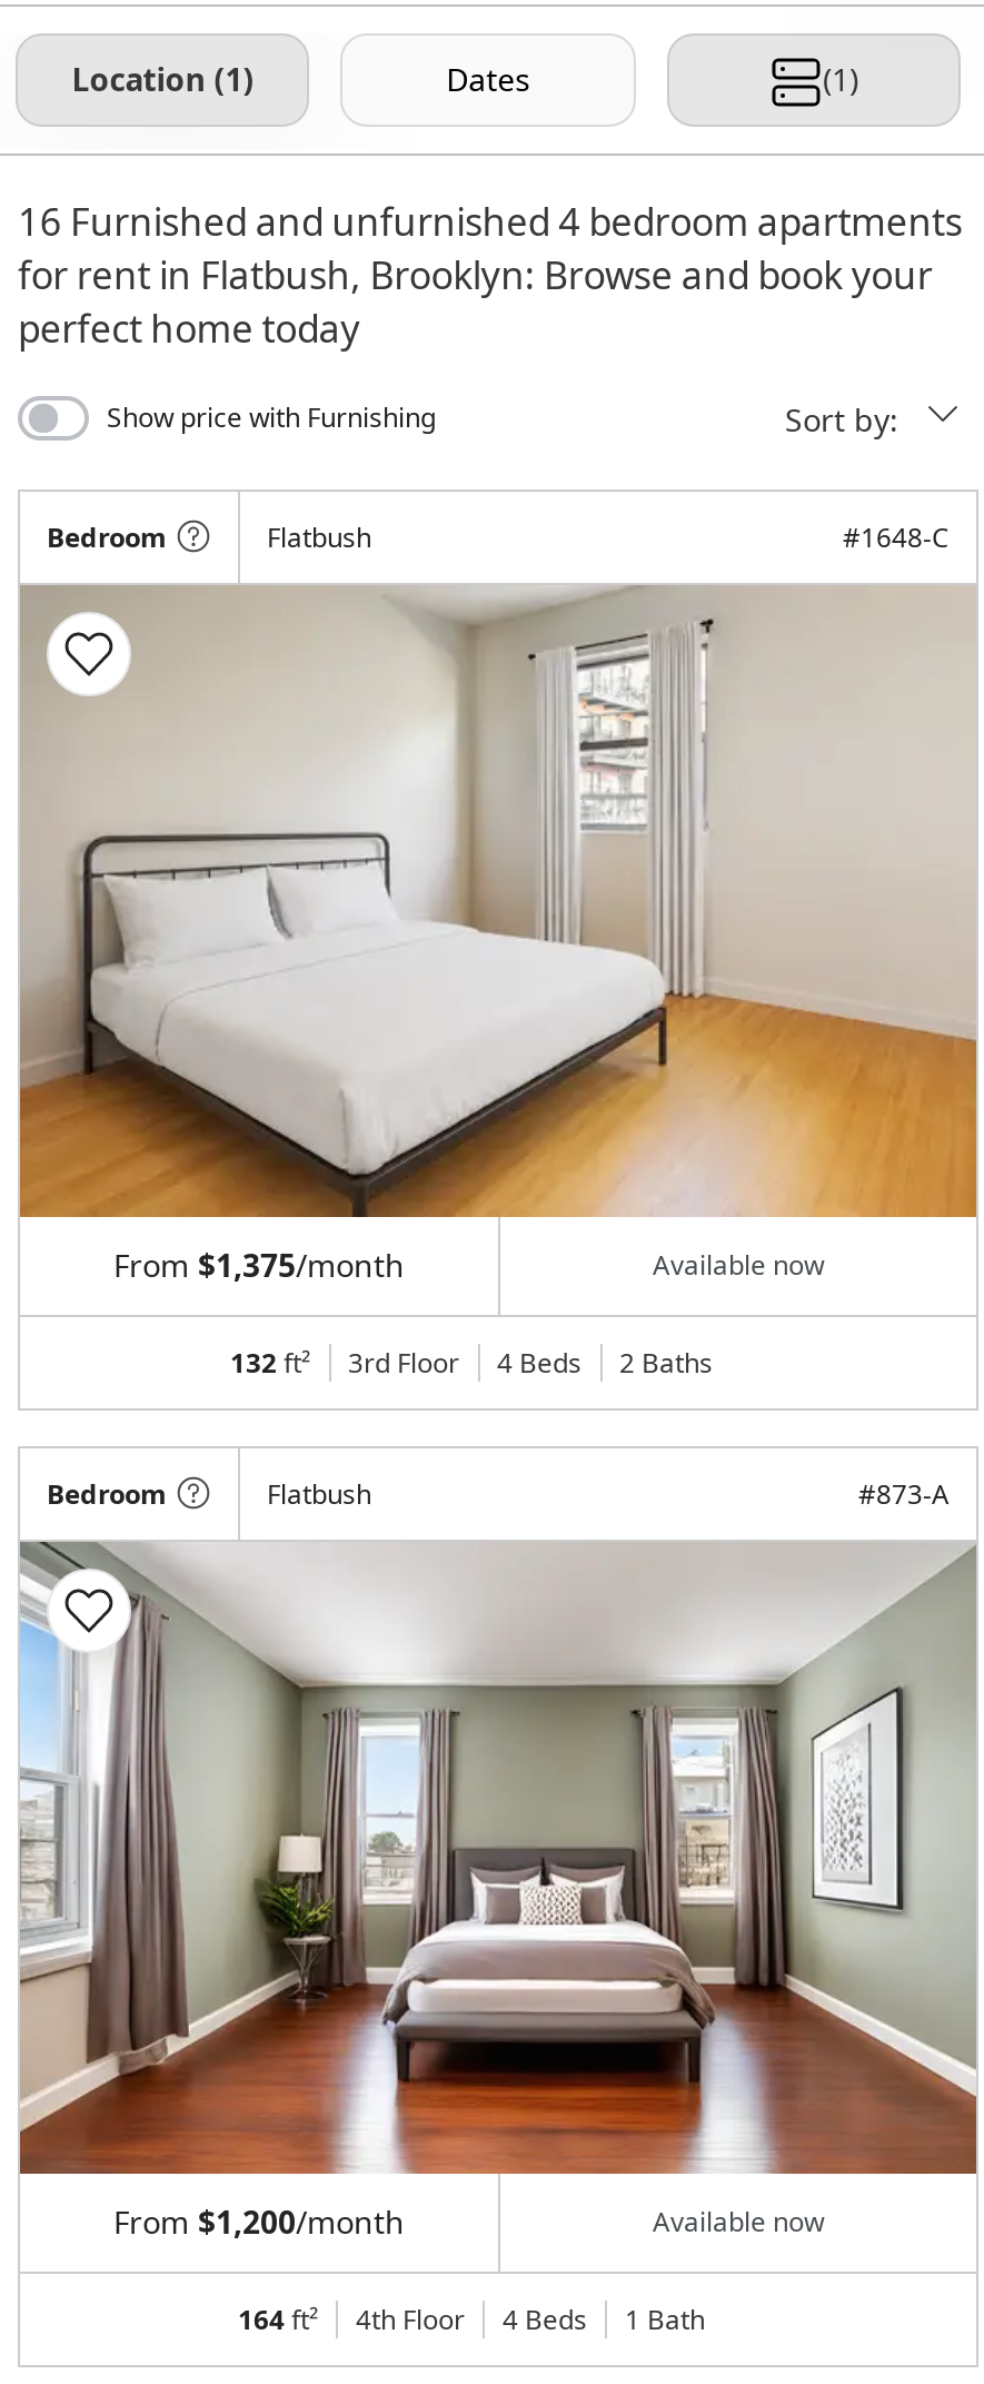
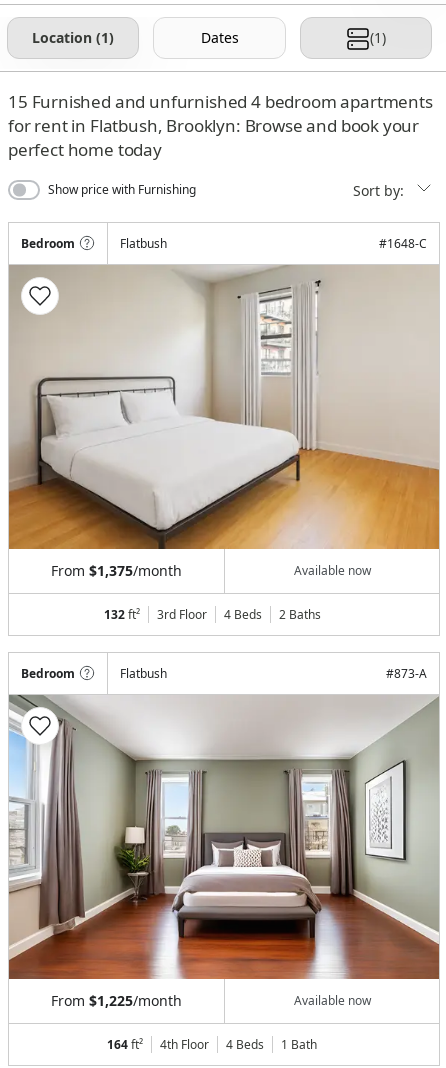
[18,196,962,247] 16 Furnished and unfurnished 4 bedroom apartments -> [8,90,433,113] 15 Furnished and unfurnished 4 bedroom apartments
[113,2200,405,2242] From $1,200/month -> [51,991,182,1010] From $1,225/month

